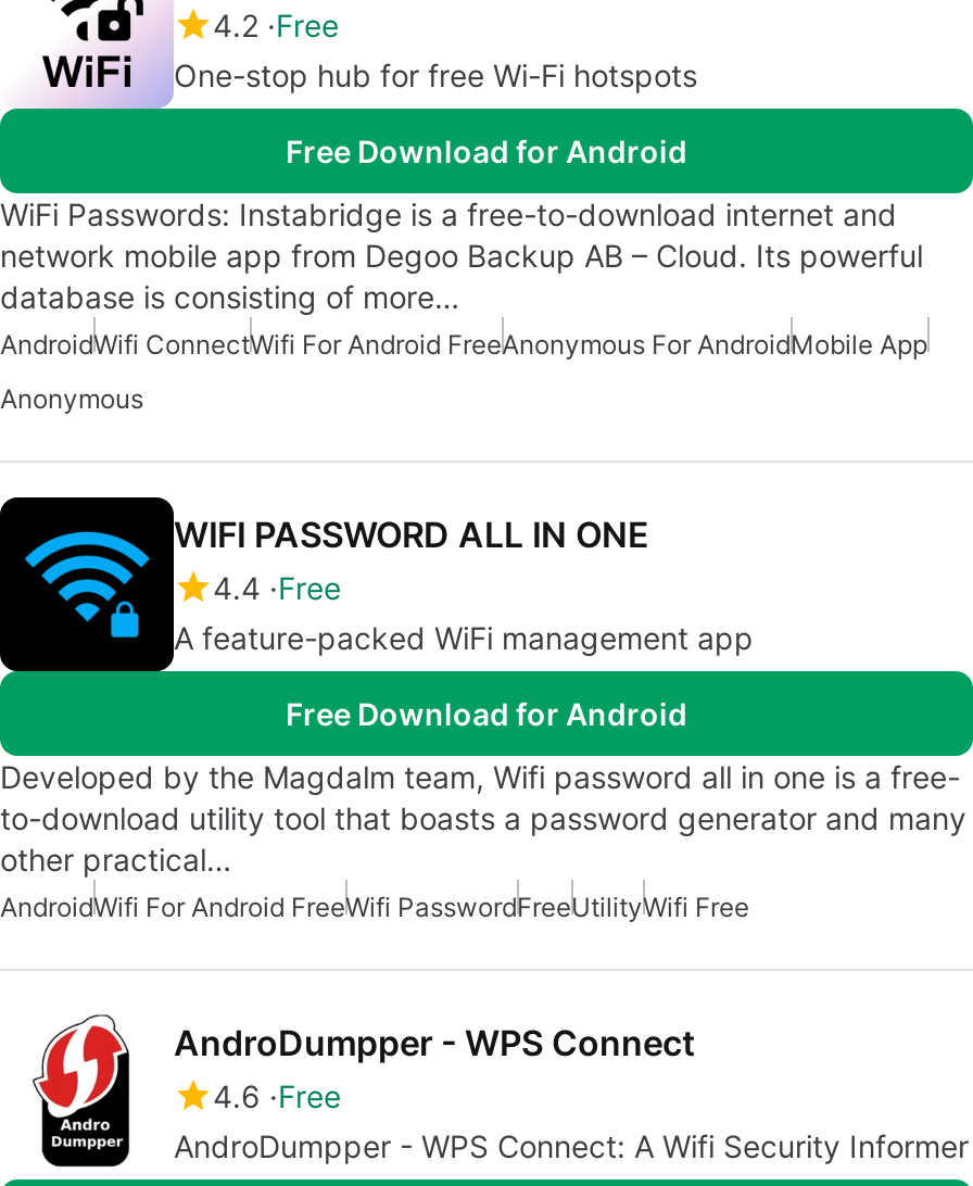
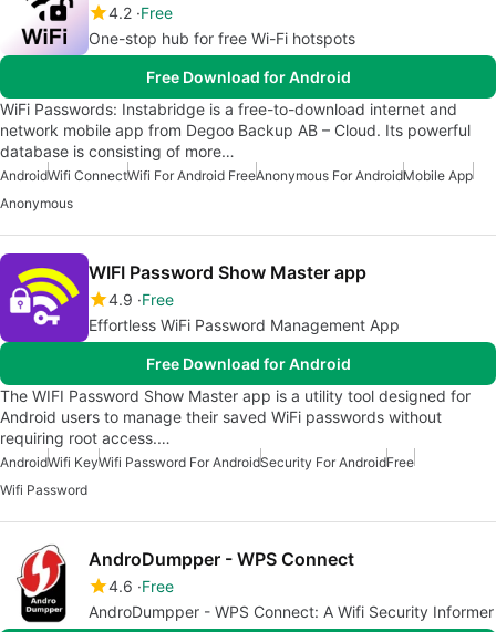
[7,495,754,673] [image] | WIFI PASSWORD ALL IN ONE | 4.4 Free | A feature-packed WiFi management app -> [3,252,400,343] [image] | WIFI Password Show Master app | 4.9 Free | Effortless WiFi Password Management App
[0,759,966,924] Developed by the Magdalm team, Wifi password all in one is a free- | to-download utility tool that boasts a password generator and many | other practical… | AndroidWifi For Android FreeWifi PasswordFreeUtilityWifi Free -> [0,387,471,499] The WIFI Password Show Master app is a utility tool designed for | Android users to manage their saved WiFi passwords without | requiring root access.… | AndroidWifi KeyWifi Password For AndroidSecurity For AndroidFree | Wifi Password

